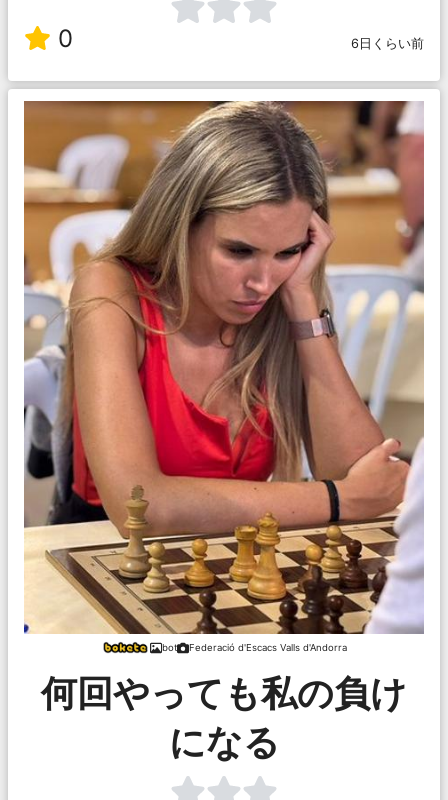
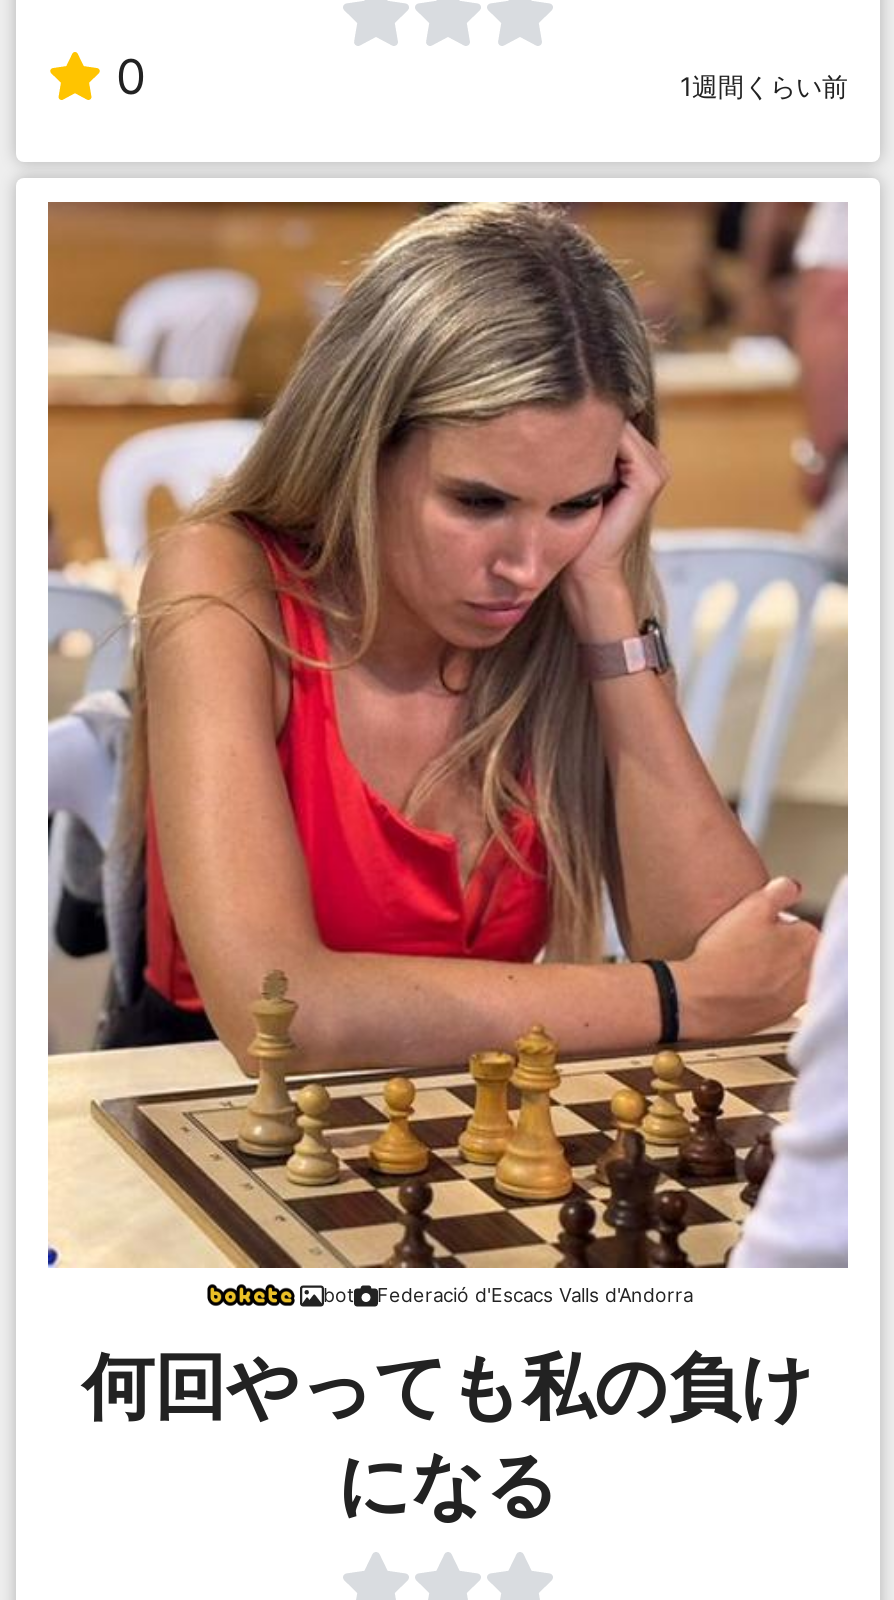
[351,36,424,51] 6日くらい前 -> [680,72,848,102] 1週間くらい前

